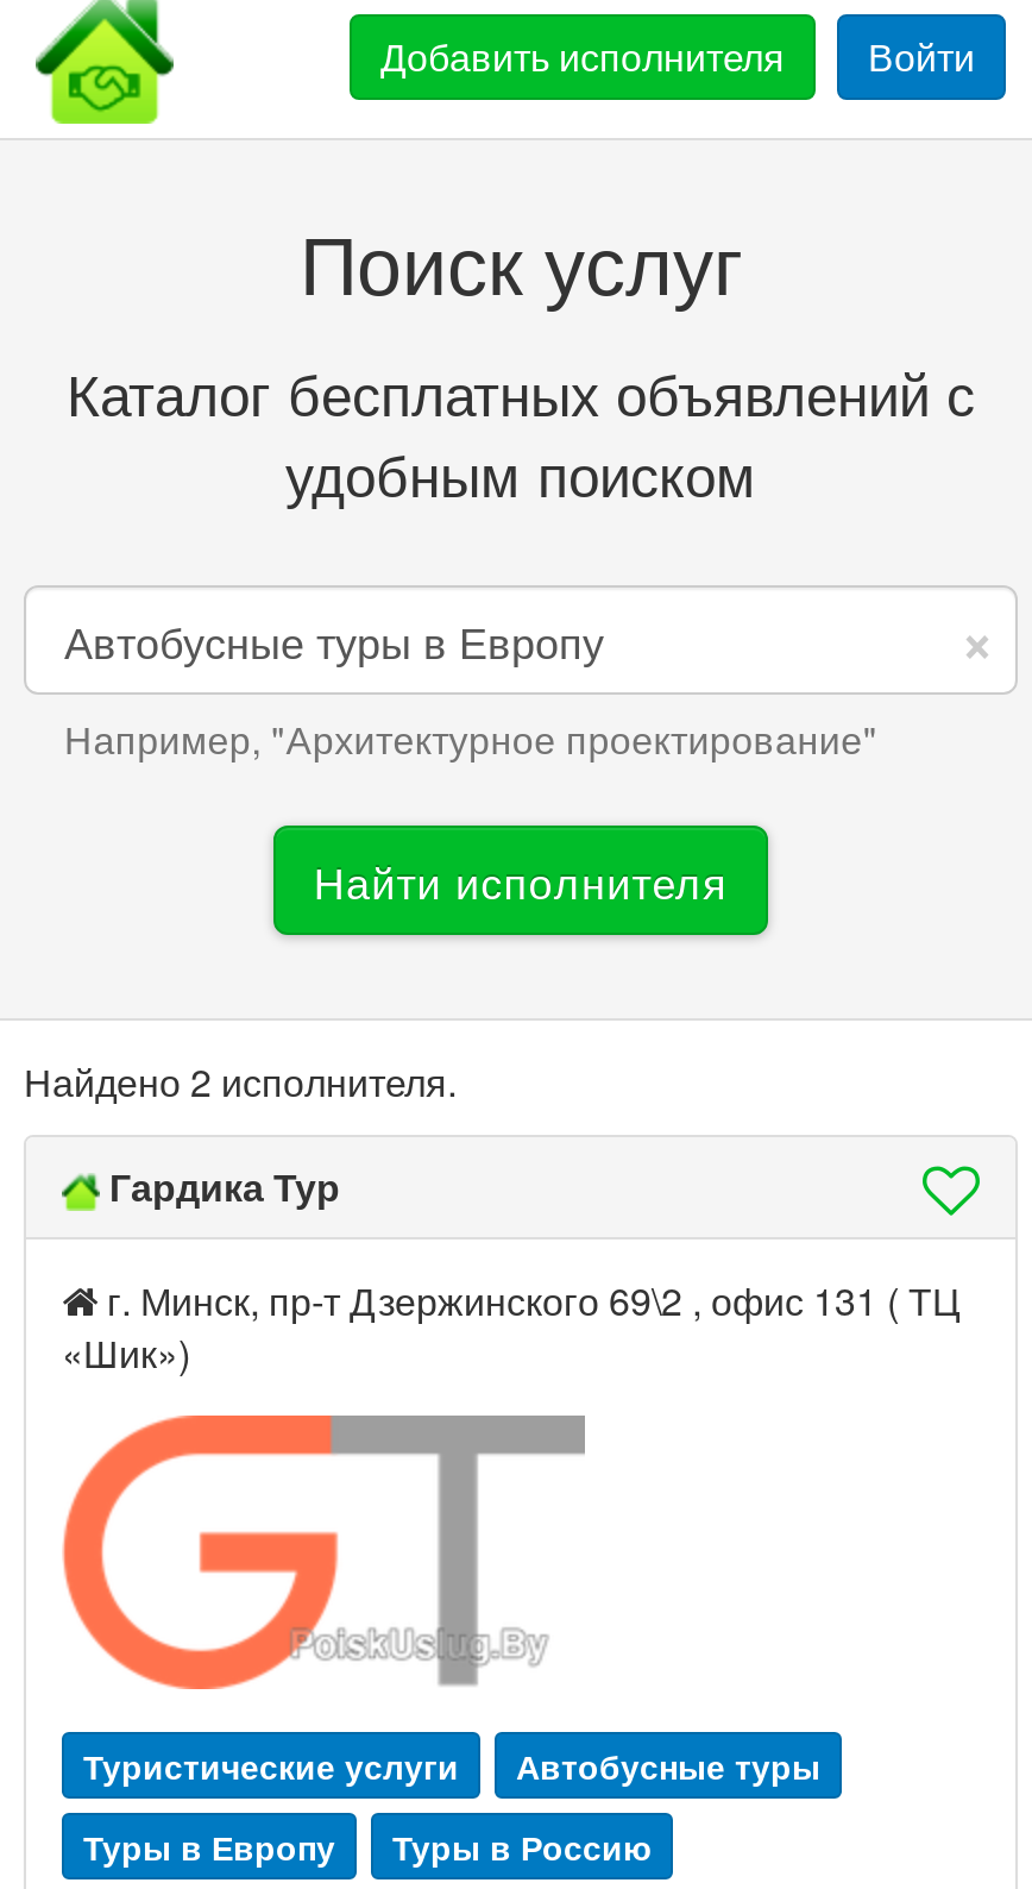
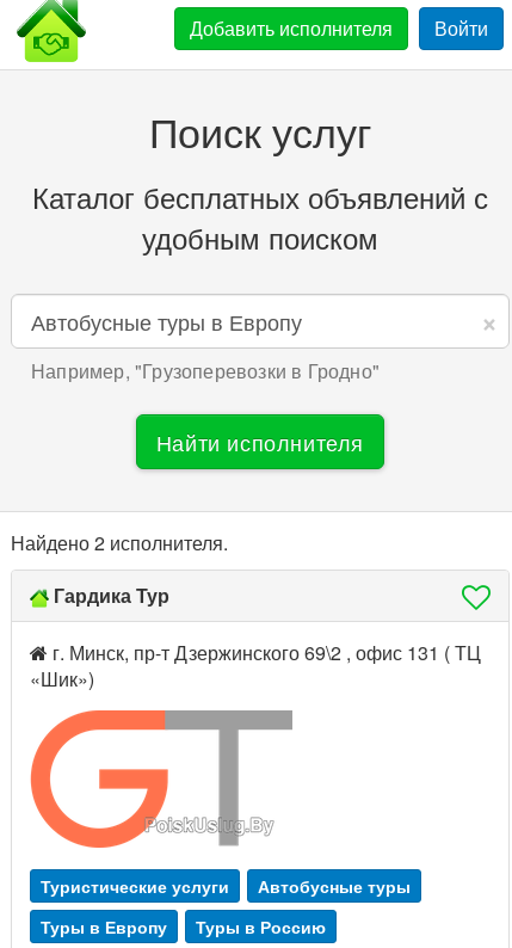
[64,711,877,766] Например, " Архитектурное проектирование" -> [31,357,380,384] Например, " Грузоперевозки в Гродно"

